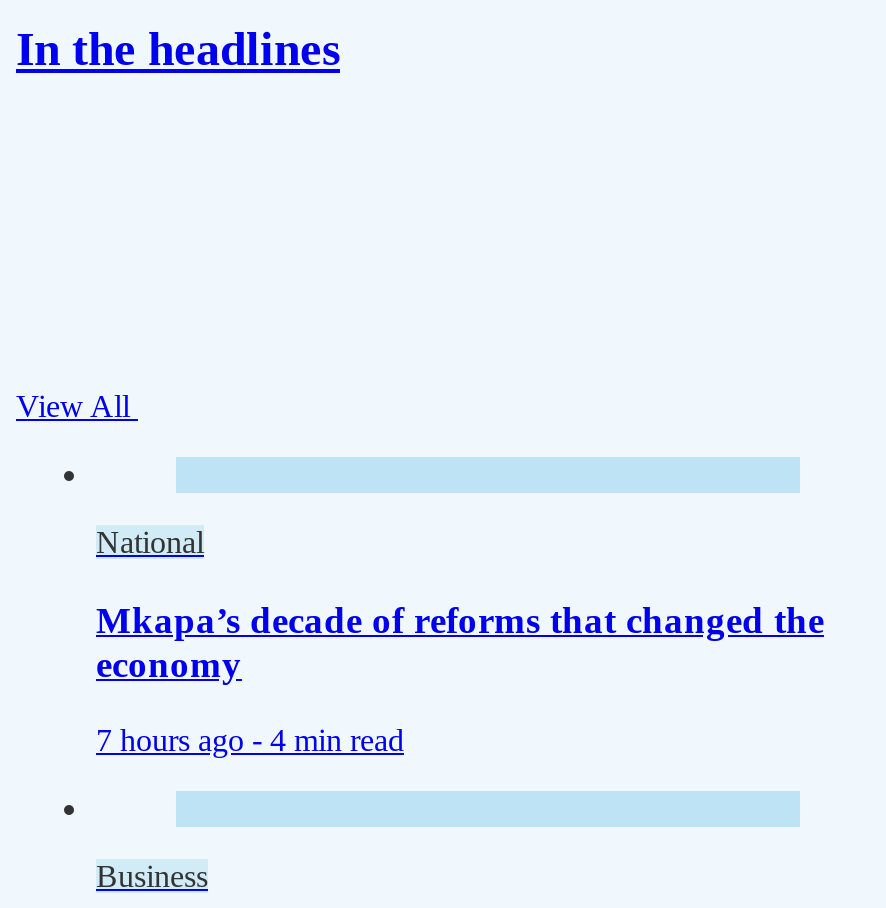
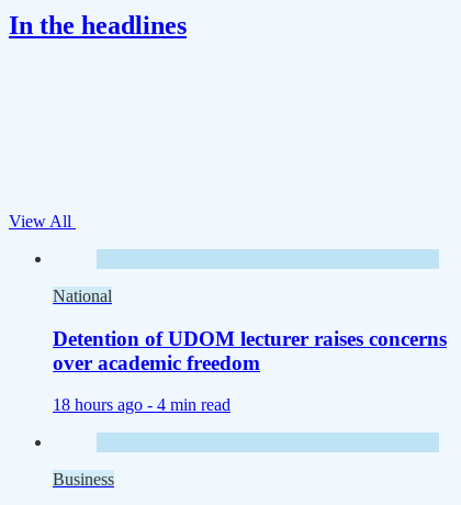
[96,598,824,684] Mkapa’s decade of reforms that changed the | economy -> [53,327,447,374] Detention of UDOM lecturer raises concerns | over academic freedom
[96,724,404,758] 7 hours ago - 4 min read -> [53,396,231,414] 18 hours ago - 4 min read

